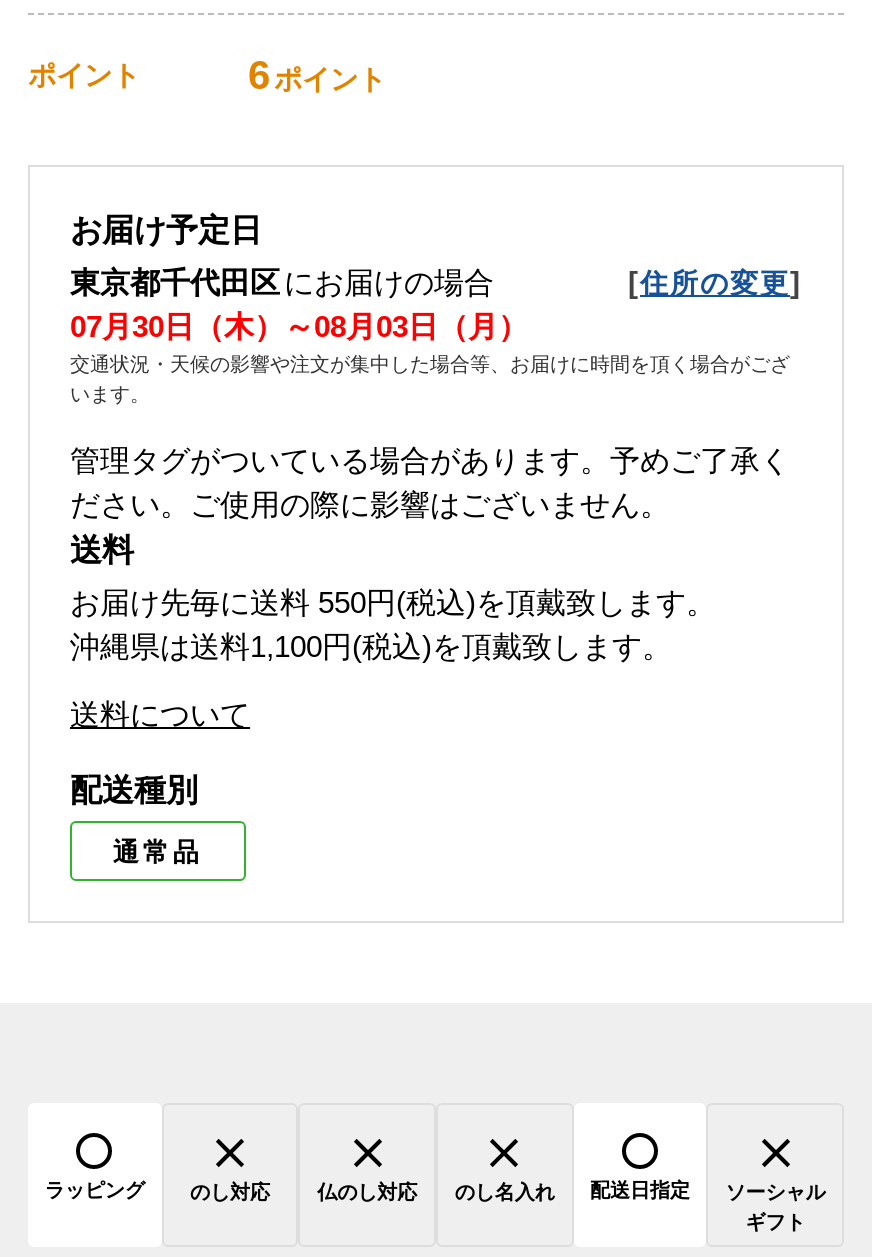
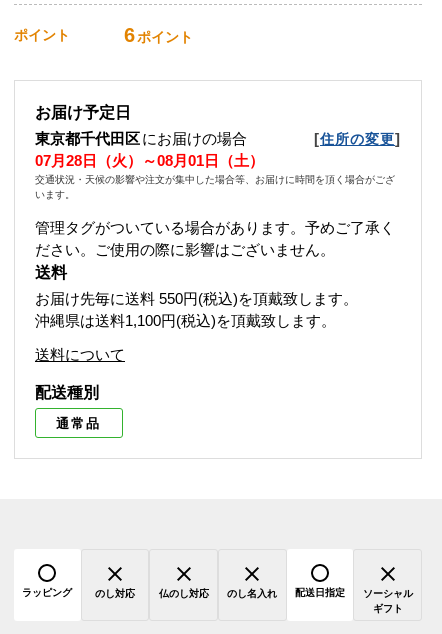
[70,310,528,344] 07月30日（木）～08月03日（月） -> [35,152,264,169] 07月28日（火）～08月01日（土）

